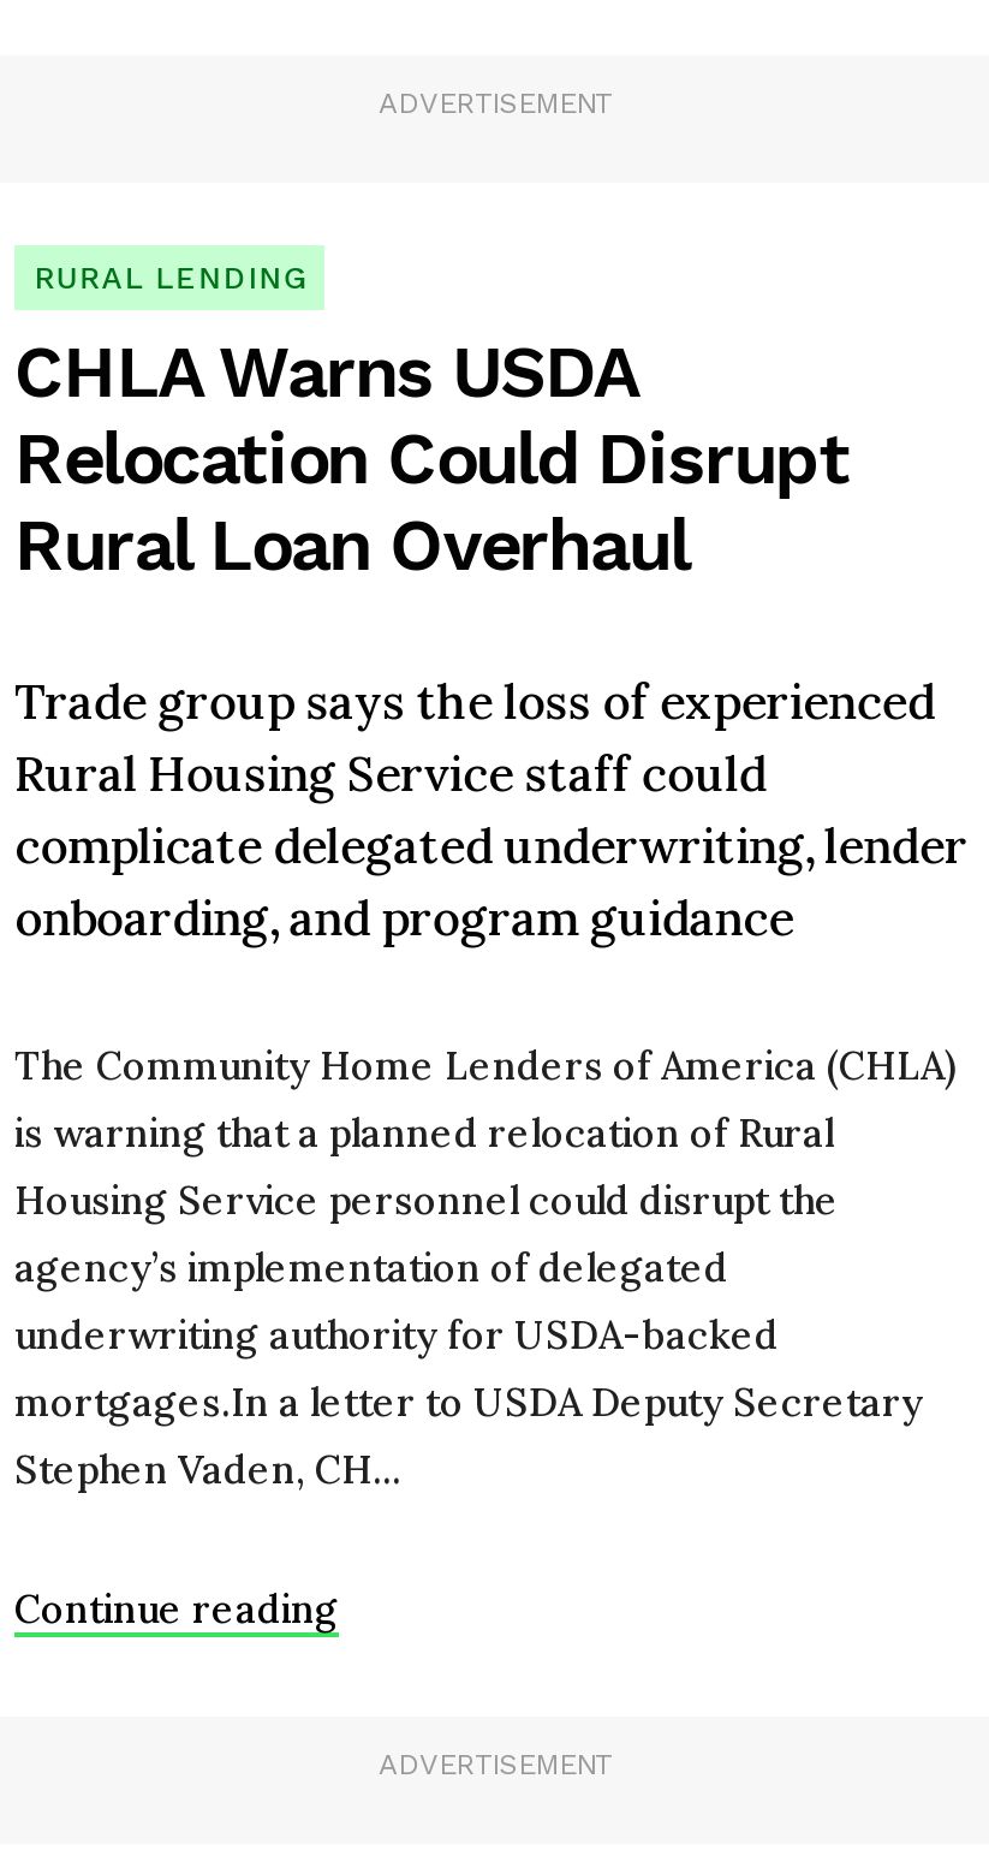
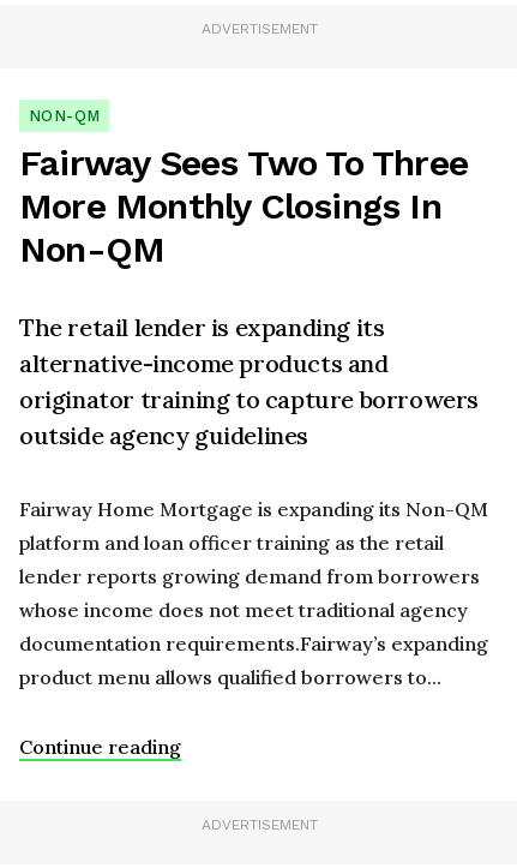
[14,260,850,587] RURAL LENDING | CHLA Warns USDA | Relocation Could Disrupt | Rural Loan Overhaul -> [19,107,468,270] NON-QM | Fairway Sees Two To Three | More Monthly Closings In | Non-QM
[14,671,968,947] Trade group says the loss of experienced | Rural Housing Service staff could | complicate delegated underwriting, lender | onboarding, and program guidance -> [19,312,479,450] The retail lender is expanding its | alternative-income products and | originator training to capture borrowers | outside agency guidelines
[14,1041,957,1493] The Community Home Lenders of America (CHLA) | is warning that a planned relocation of Rural | Housing Service personnel could disrupt the | agency’s implementation of delegated | underwriting authority for USDA-backed | mortgages.In a letter to USDA Deputy Secretary | Stephen Vaden, CH... -> [19,497,488,689] Fairway Home Mortgage is expanding its Non-QM | platform and loan officer training as the retail | lender reports growing demand from borrowers | whose income does not meet traditional agency | documentation requirements.Fairway’s expanding | product menu allows qualified borrowers to...

